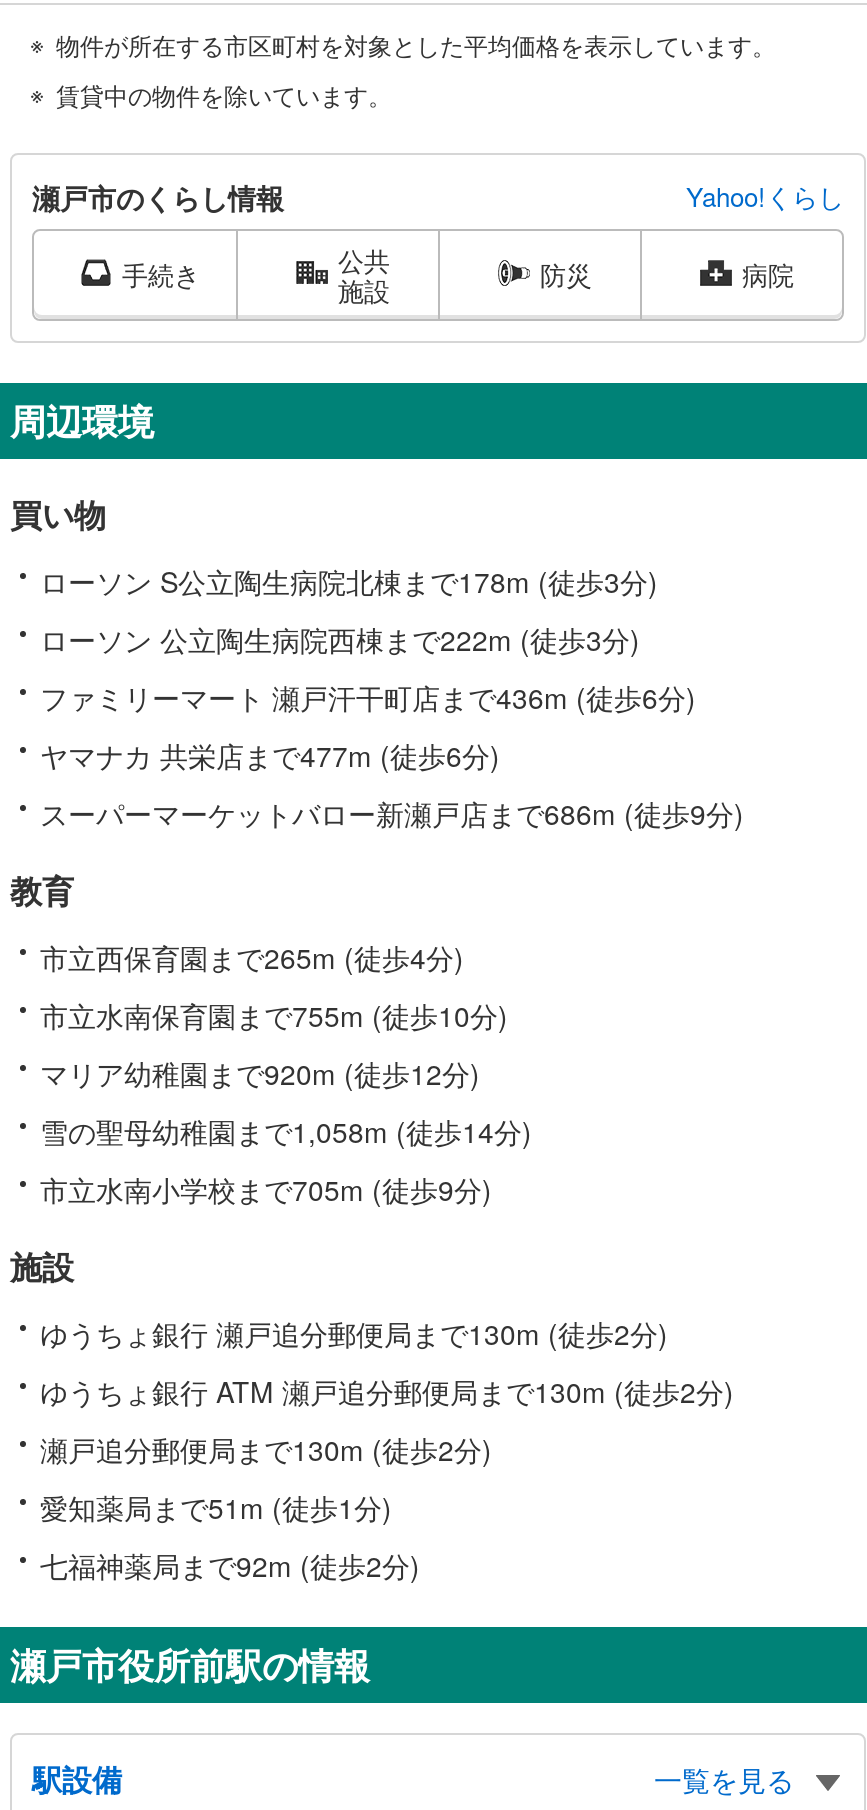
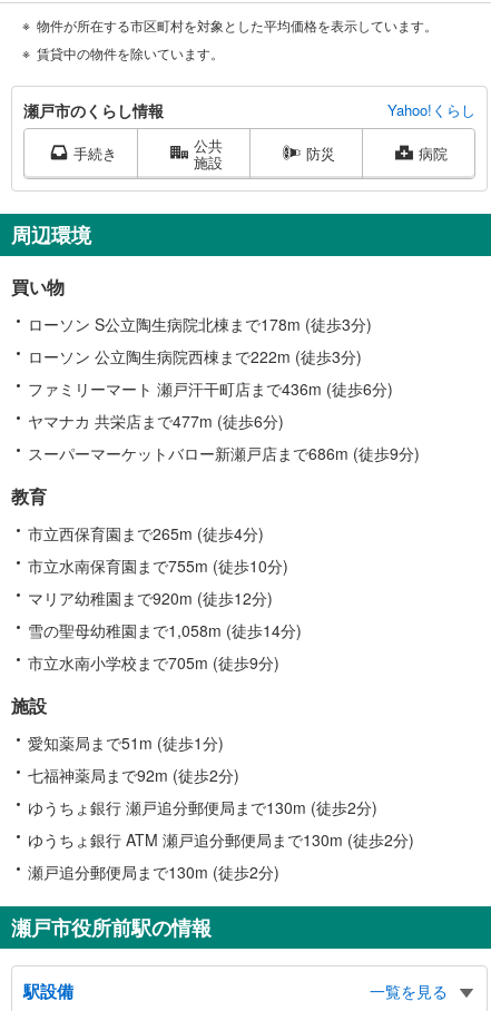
moved [40,1313,734,1469] -> [28,796,414,883]: ゆうちょ銀行 瀬戸追分郵便局まで130m (徒歩2分) | ゆうちょ銀行 ATM 瀬戸追分郵便局まで130m (徒歩2分) | 瀬戸追分郵便局まで130m (徒歩2分)
moved [40,1487,420,1585] -> [28,731,239,786]: 愛知薬局まで51m (徒歩1分) | 七福神薬局まで92m (徒歩2分)

